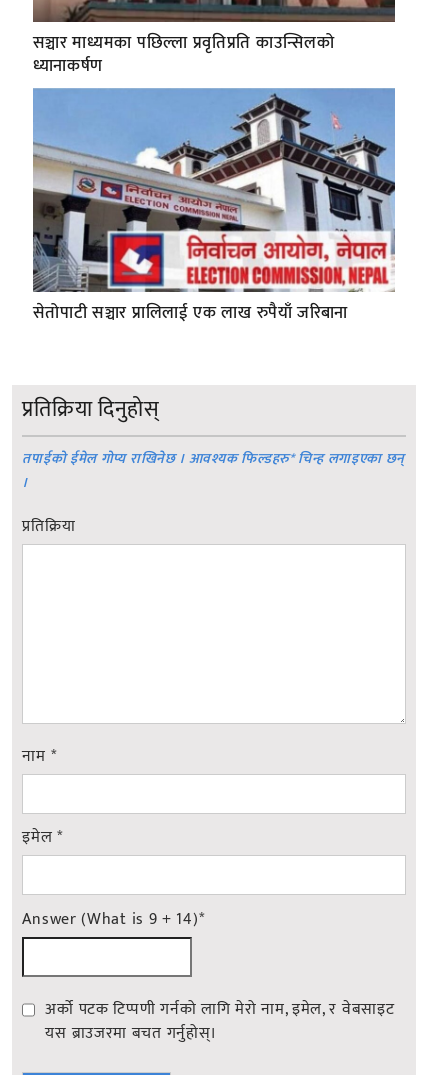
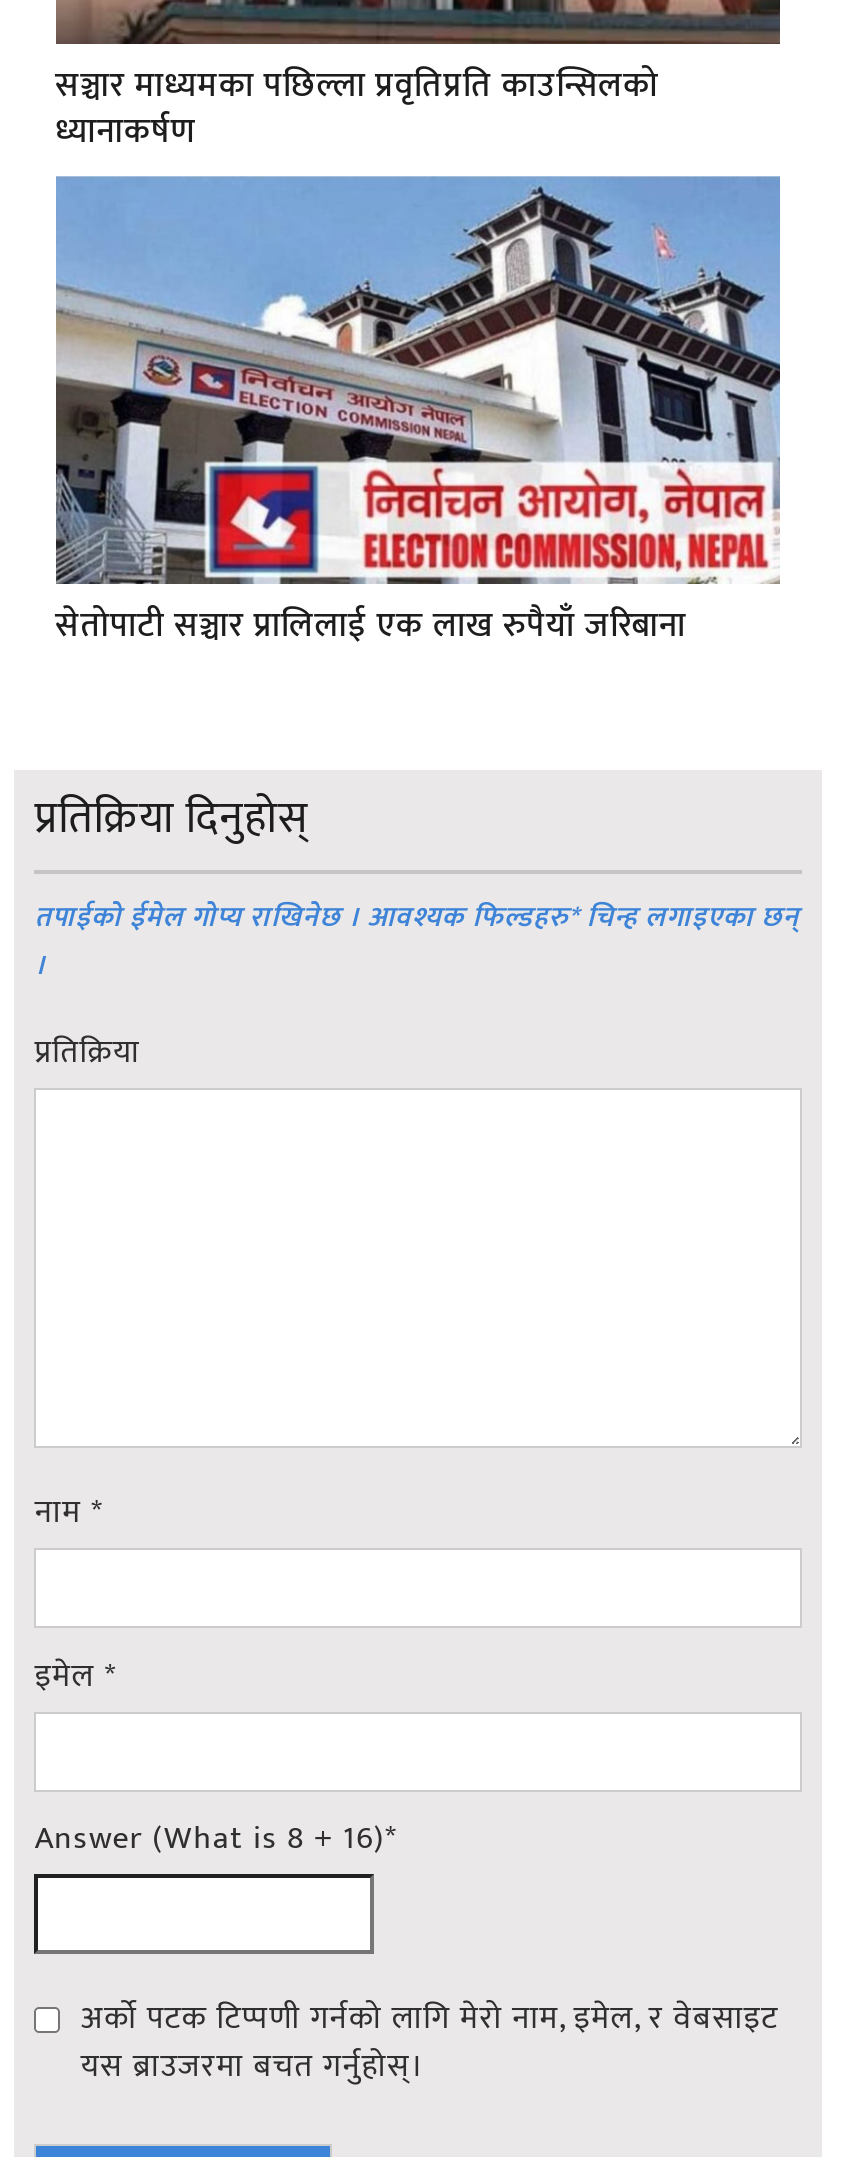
[22,906,204,933] Answer (What is 9 + 14)* -> [35,1813,396,1867] Answer (What is 8 + 16)*

